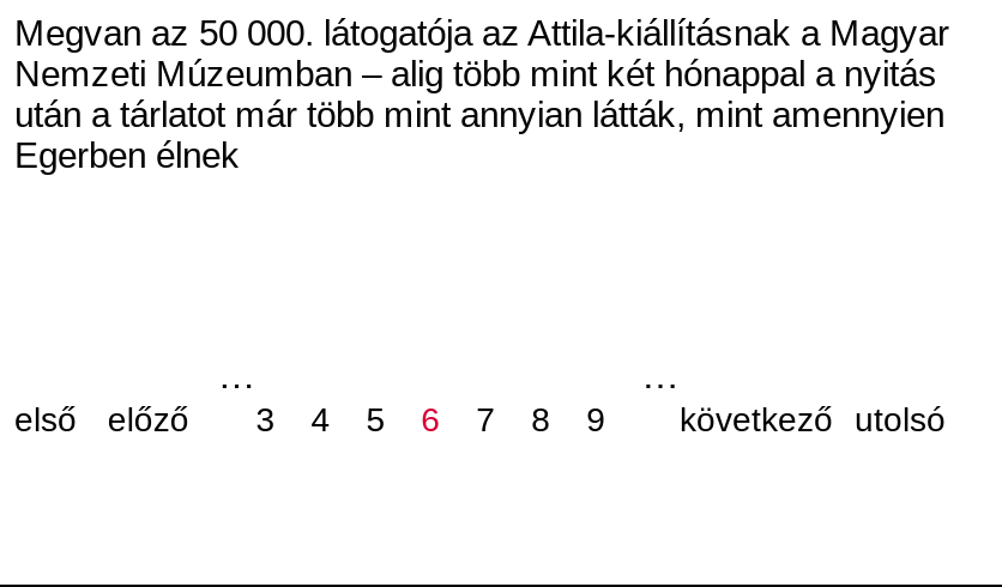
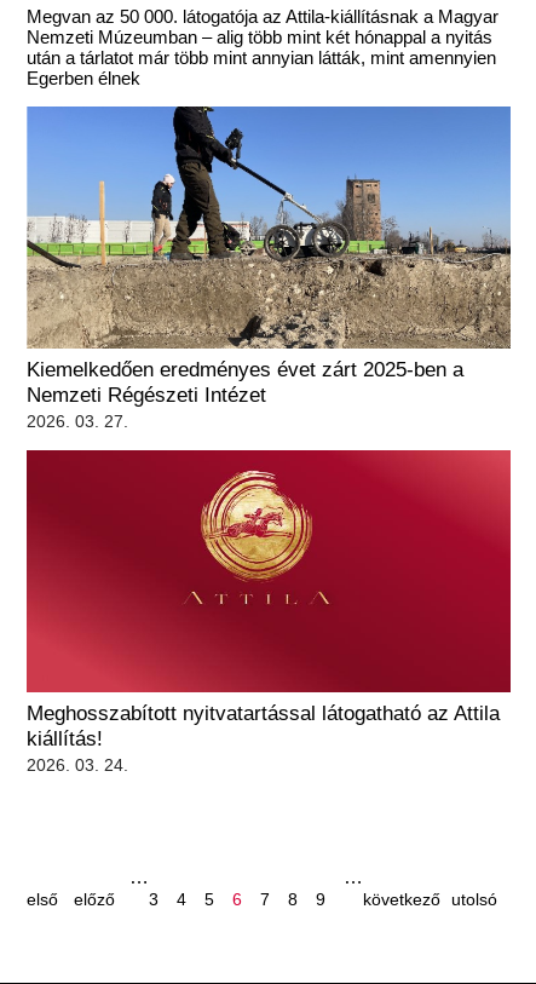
none -> [25,105,512,431] [image] | Kiemelkedően eredményes évet zárt 2025-ben a | Nemzeti Régészeti Intézet | 2026. 03. 27.
none -> [25,449,512,775] [image] | Meghosszabított nyitvatartással látogatható az Attila | kiállítás! | 2026. 03. 24.

